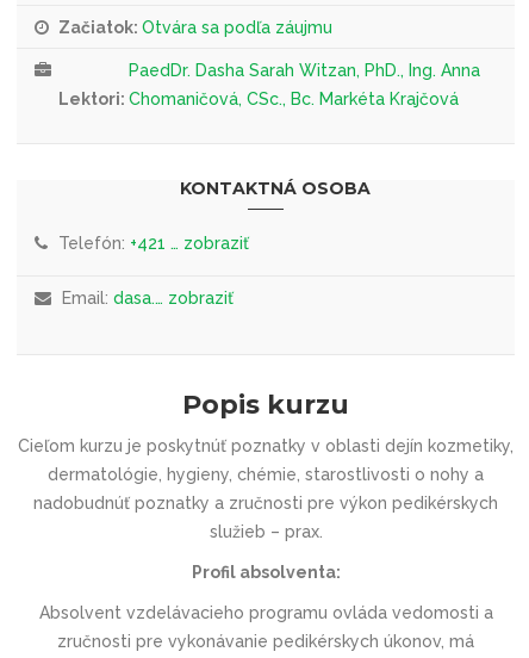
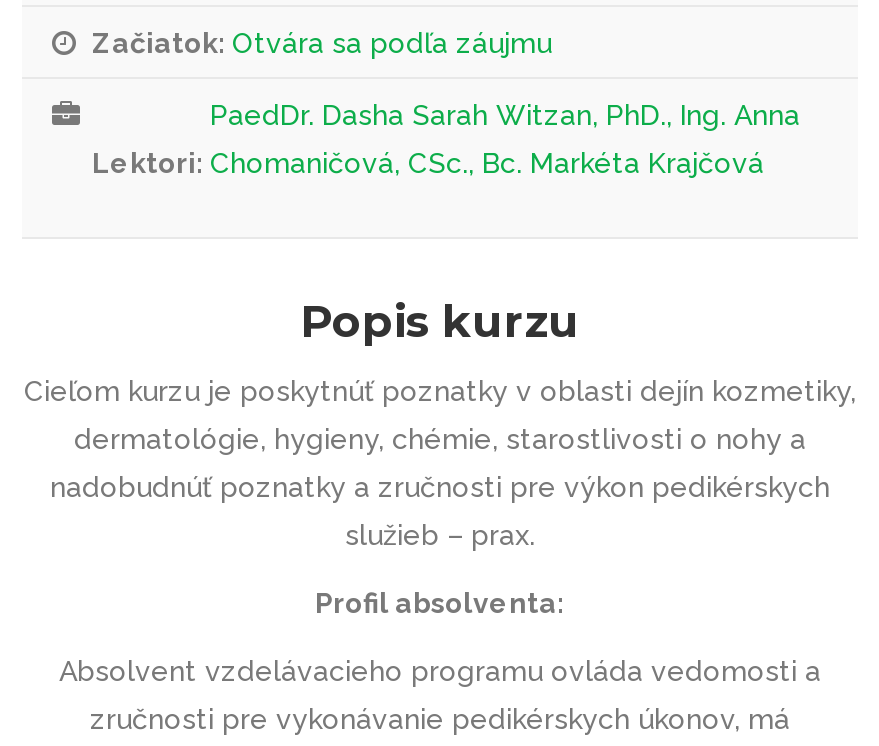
[54,178,370,308] KONTAKTNÁ OSOBA | Telefón: +421 … zobraziť | Email: dasa.… zobraziť -> none

